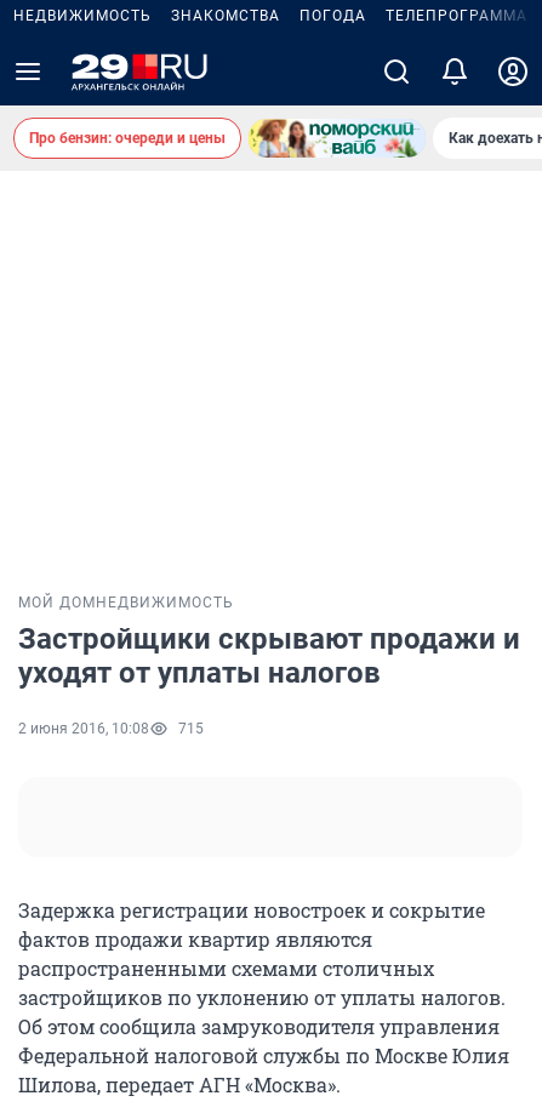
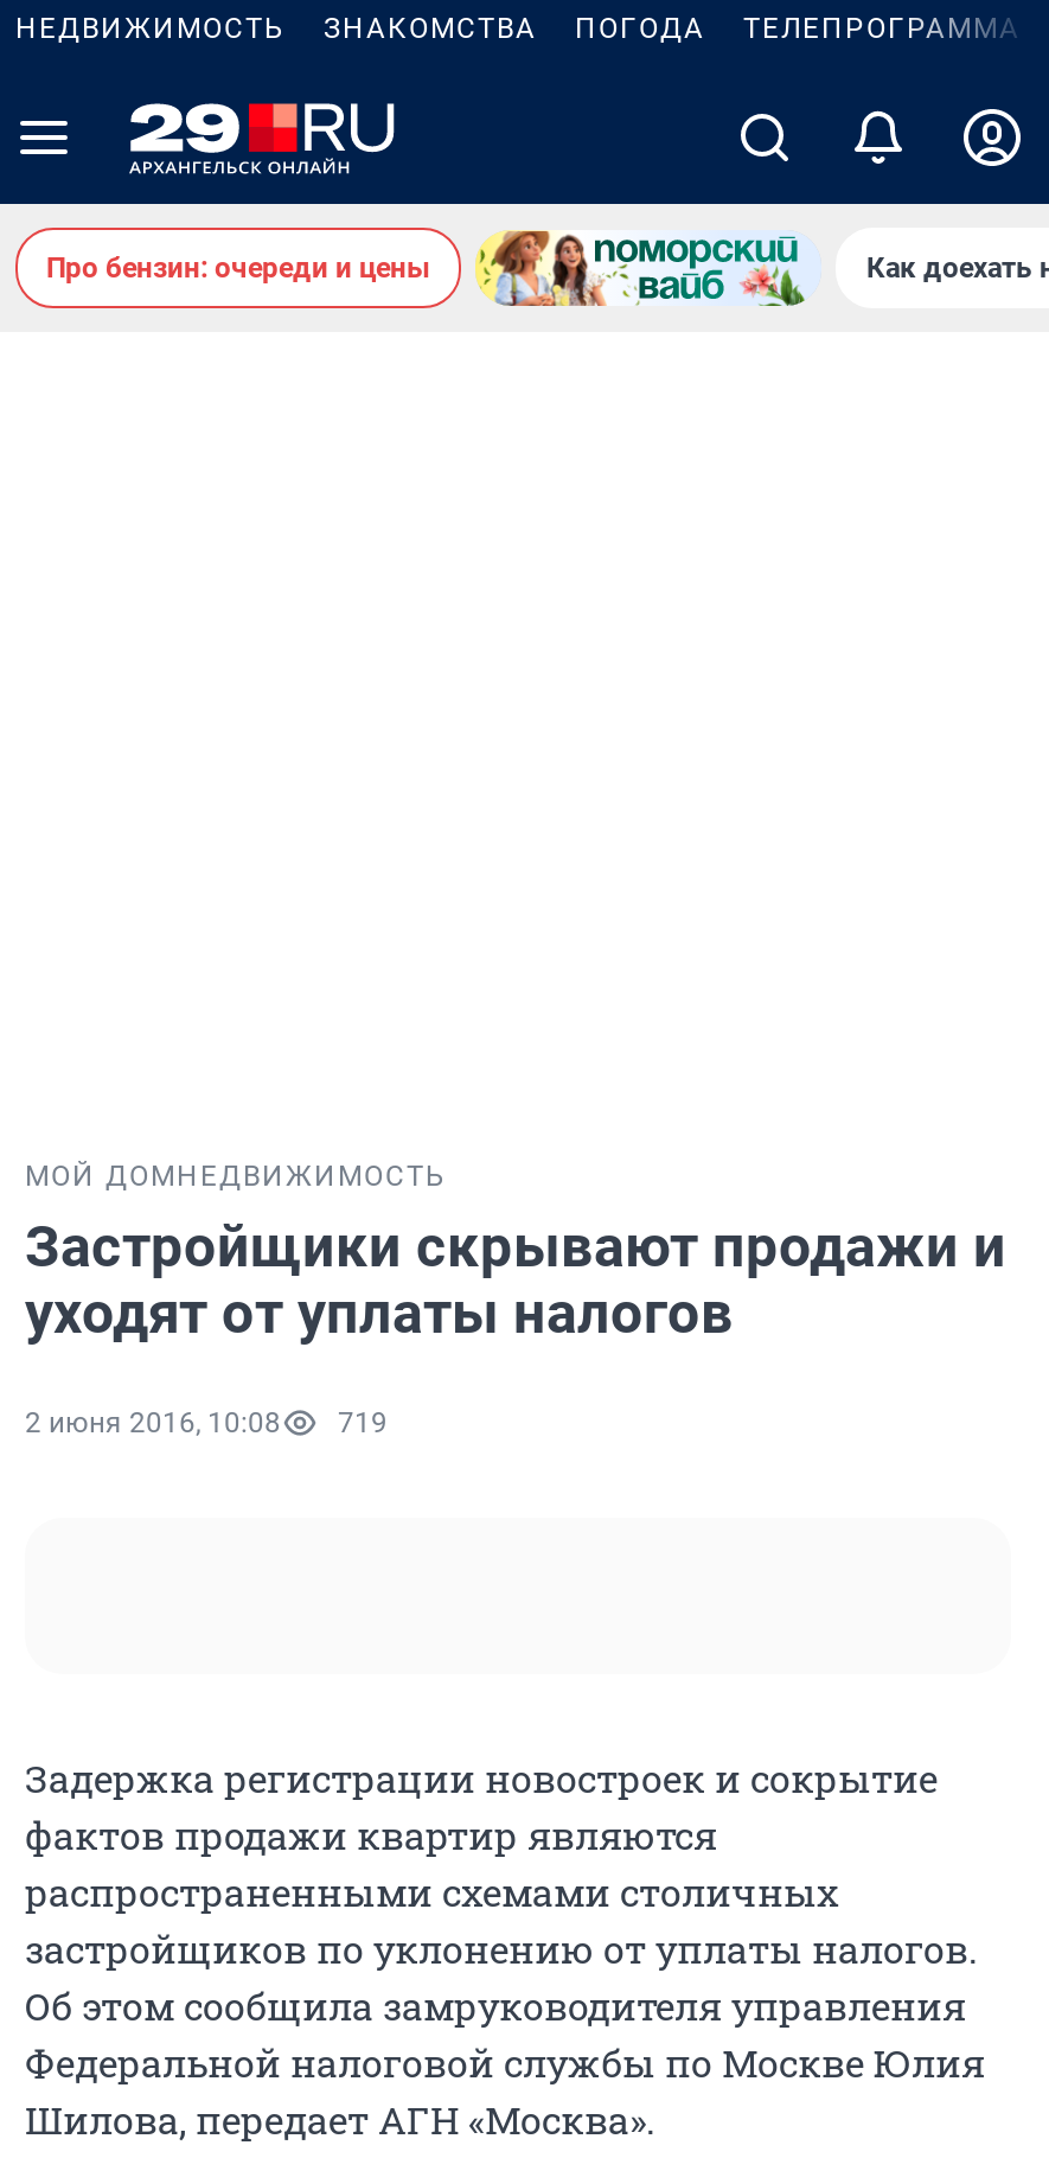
[18,720,204,737] 2 июня 2016, 10:08 715 -> [25,1406,388,1440] 2 июня 2016, 10:08 719

